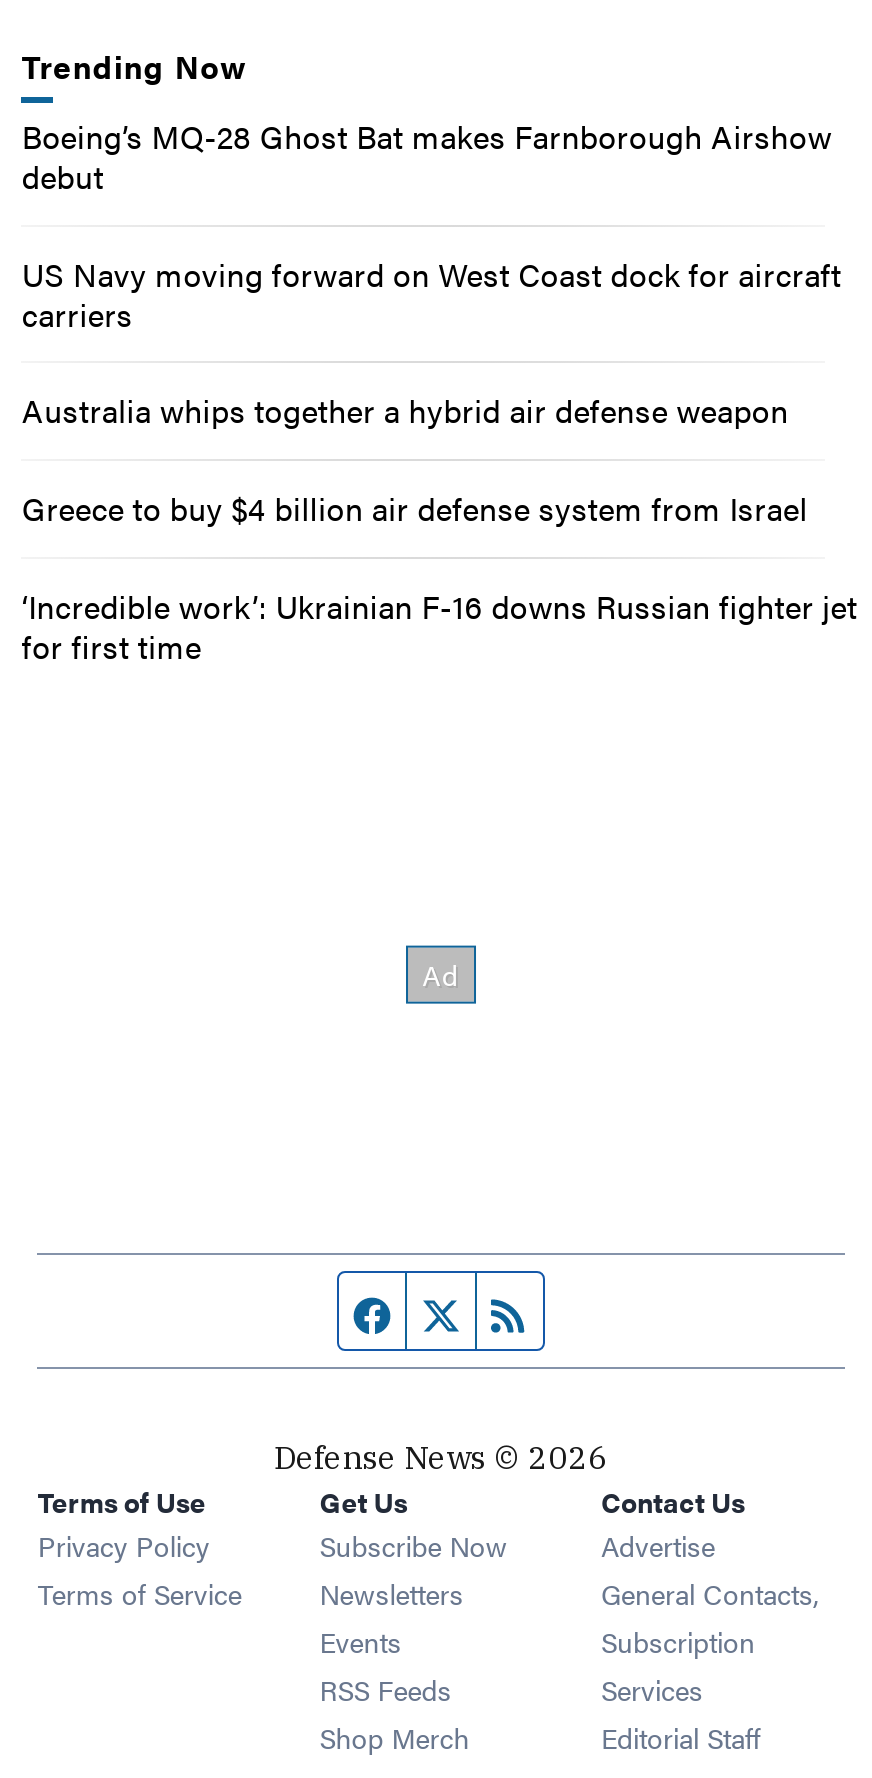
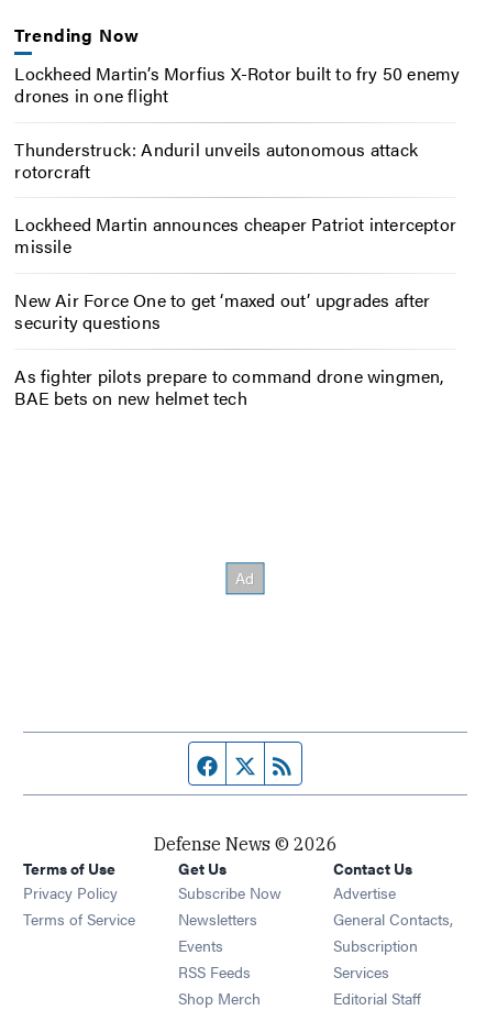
[22,112,832,198] Boeing’s MQ-28 Ghost Bat makes Farnborough Airshow | debut -> [15,60,460,107] Lockheed Martin’s Morfius X-Rotor built to fry 50 enemy | drones in one flight
[22,250,841,336] US Navy moving forward on West Coast dock for aircraft | carriers -> [15,136,418,183] Thunderstruck: Anduril unveils autonomous attack | rotorcraft
[22,388,789,434] Australia whips together a hybrid air defense weapon -> [15,212,456,259] Lockheed Martin announces cheaper Patriot interceptor | missile
[22,485,808,531] Greece to buy $4 billion air defense system from Israel -> [15,287,431,335] New Air Force One to get ‘maxed out’ upgrades after | security questions
[22,583,857,669] ‘Incredible work’: Ukrainian F-16 downs Russian fighter jet | for first time -> [15,363,444,410] As fighter pilots prepare to command drone wingmen, | BAE bets on new helmet tech

